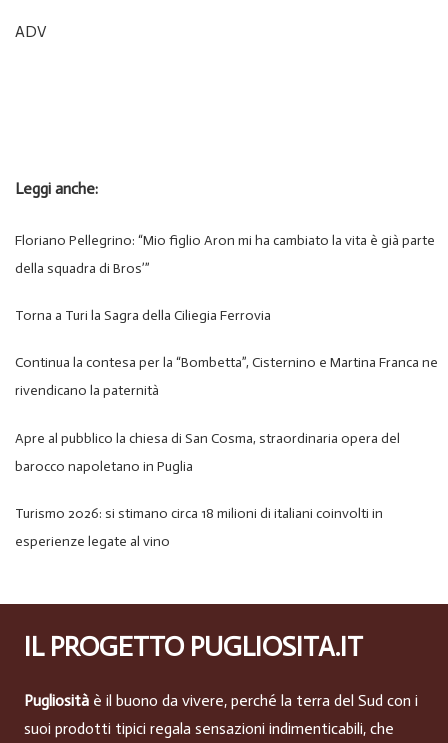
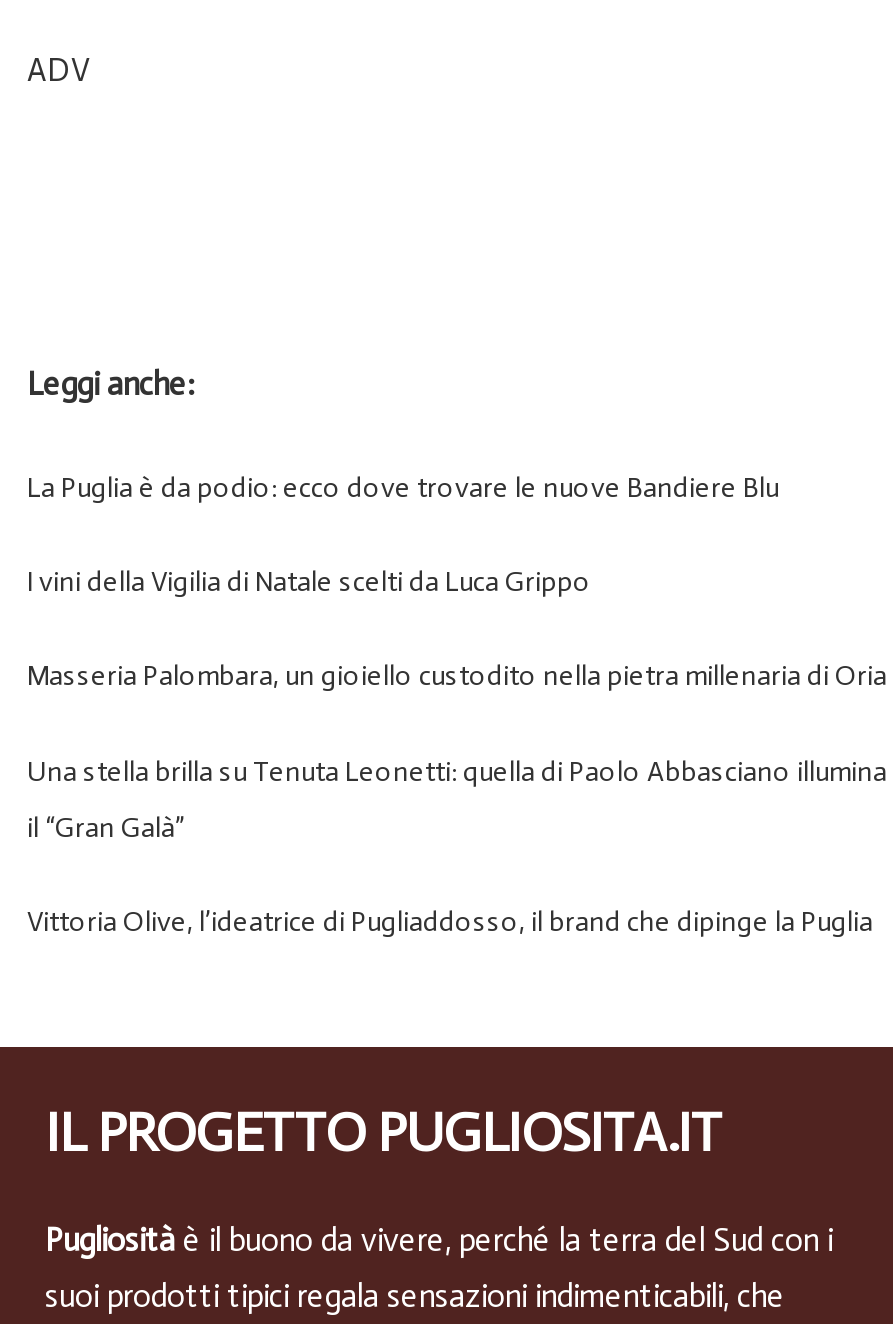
[15,232,438,550] Floriano Pellegrino: “Mio figlio Aron mi ha cambiato la vita è già parte | della squadra di Bros’” | Torna a Turi la Sagra della Ciliegia Ferrovia | Continua la contesa per la “Bombetta”, Cisternino e Martina Franca ne | rivendicano la paternità | Apre al pubblico la chiesa di San Cosma, straordinaria opera del | barocco napoletano in Puglia | Turismo 2026: si stimano circa 18 milioni di italiani coinvolti in | esperienze legate al vino -> [27,471,887,939] La Puglia è da podio: ecco dove trovare le nuove Bandiere Blu | I vini della Vigilia di Natale scelti da Luca Grippo | Masseria Palombara, un gioiello custodito nella pietra millenaria di Oria | Una stella brilla su Tenuta Leonetti: quella di Paolo Abbasciano illumina | il “Gran Galà” | Vittoria Olive, l’ideatrice di Pugliaddosso, il brand che dipinge la Puglia

